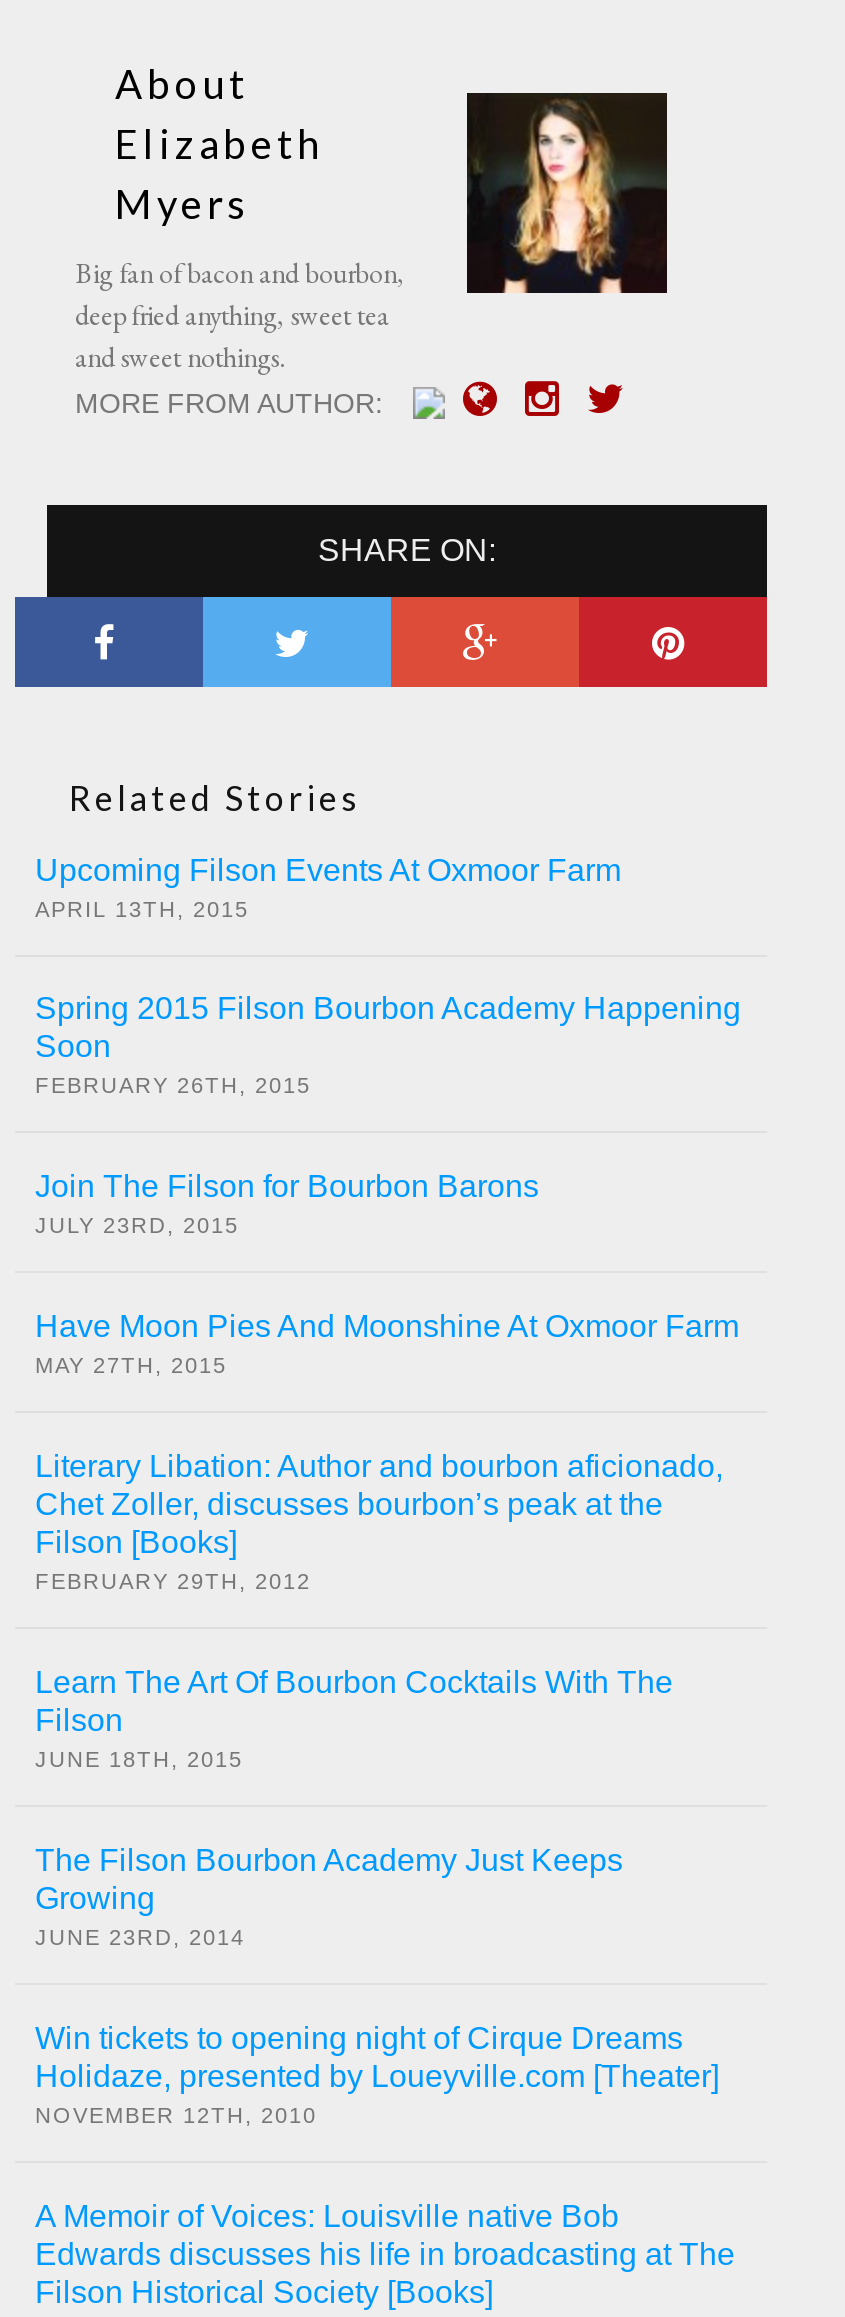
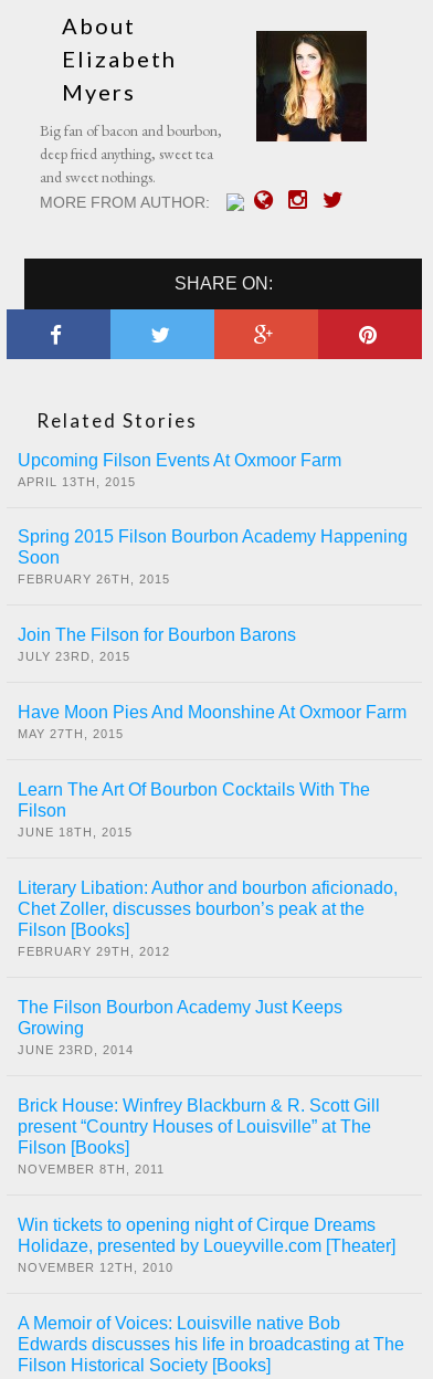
moved [35,1666,673,1772] -> [18,781,370,839]: Learn The Art Of Bourbon Cocktails With The | Filson | JUNE 18TH, 2015
none -> [18,1097,380,1176] Brick House: Winfrey Blackburn & R. Scott Gill | present “Country Houses of Louisville” at The | Filson [Books] | NOVEMBER 8TH, 2011

